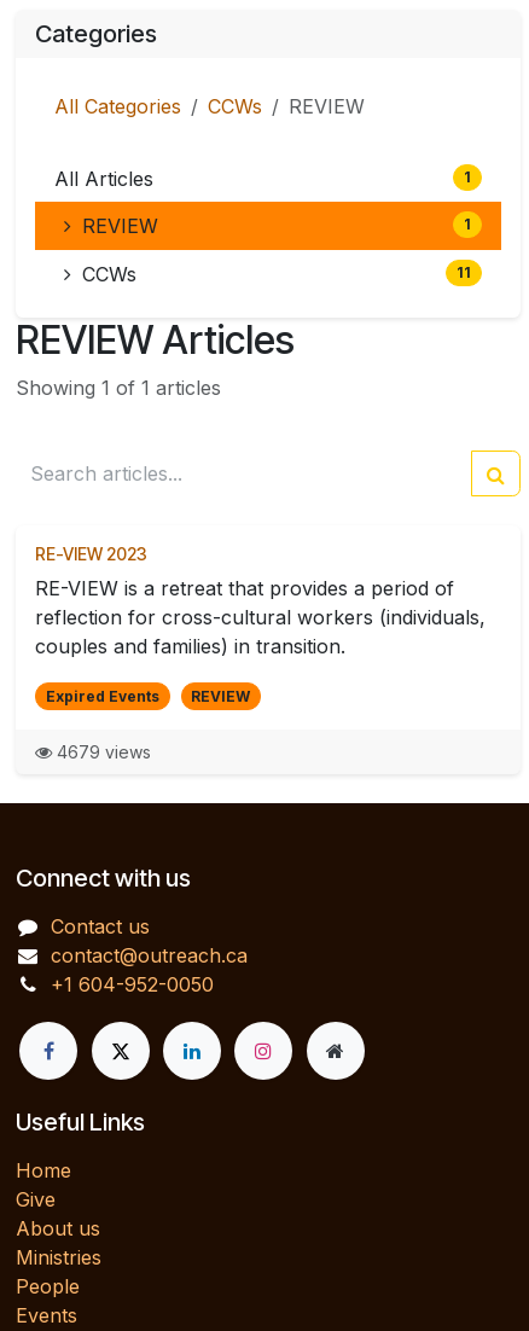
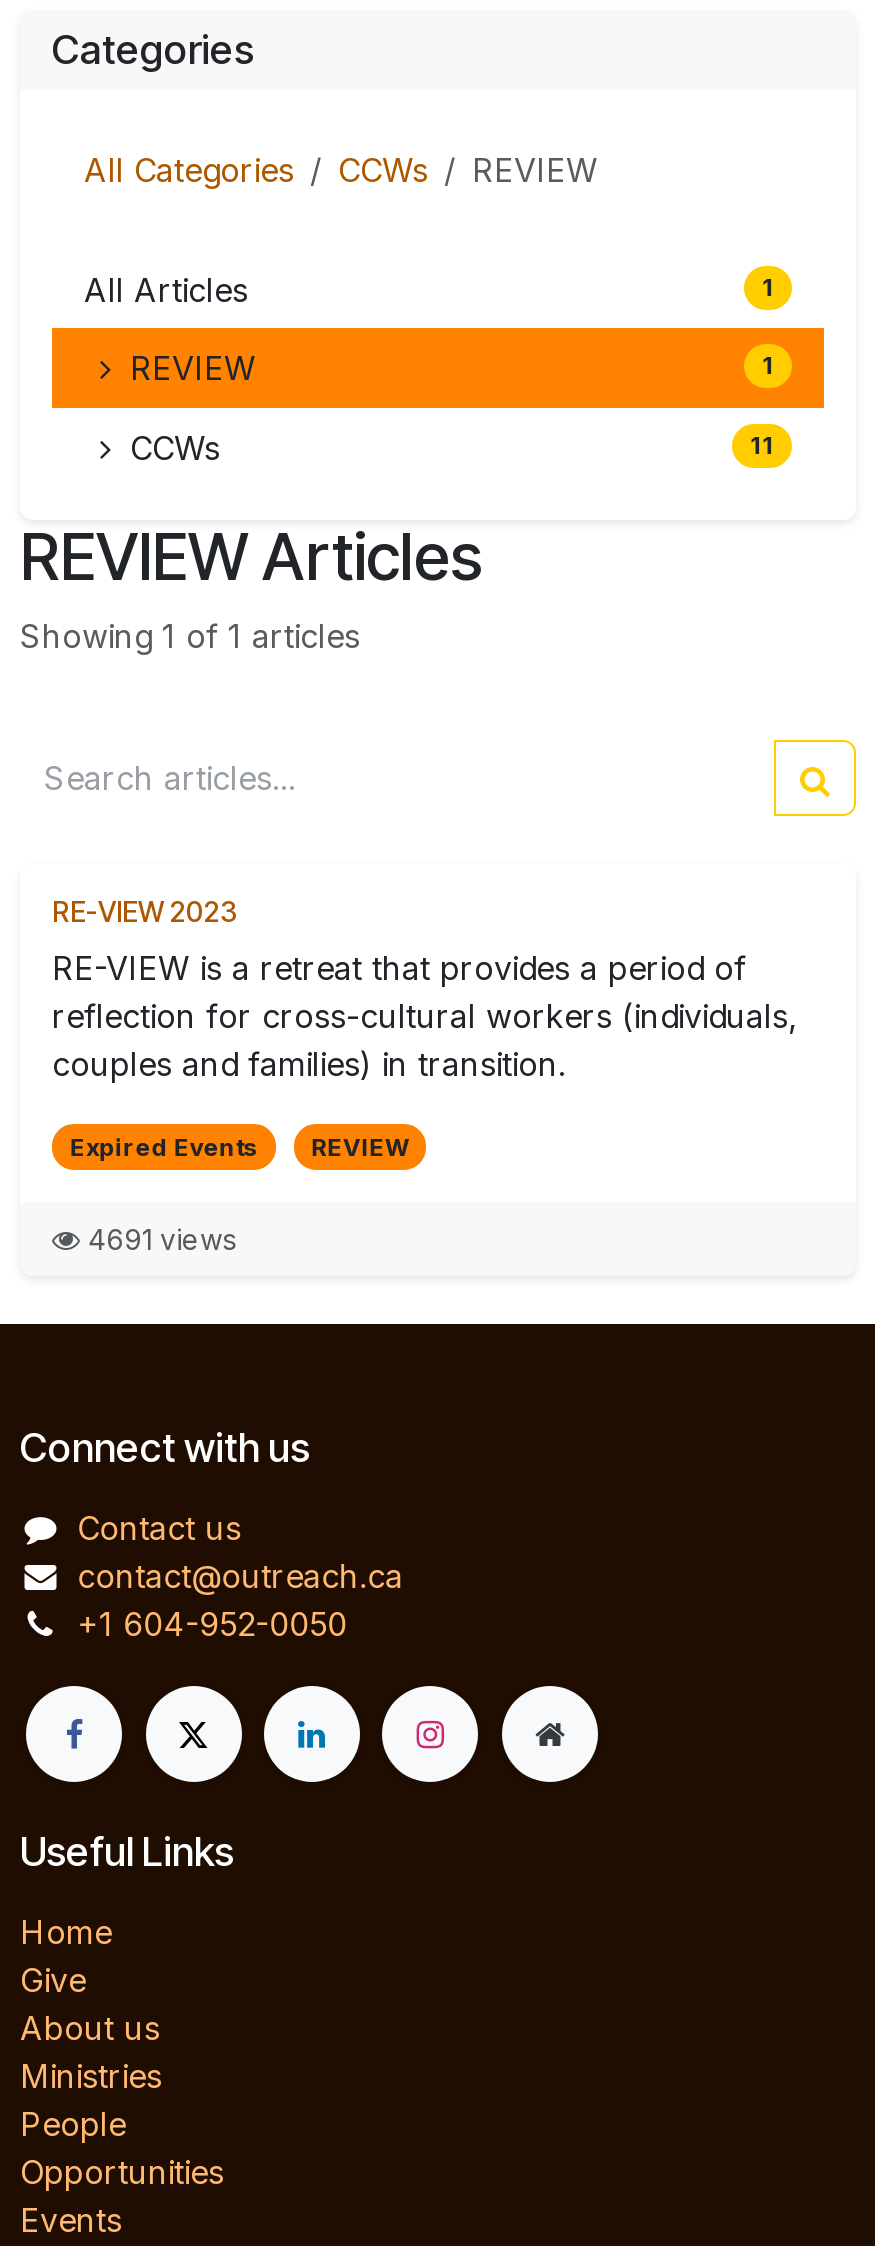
[52,741,151,762] 4679 views -> [80,1222,236,1256] 4691 views
none -> [20,2152,224,2192] Opportunities

